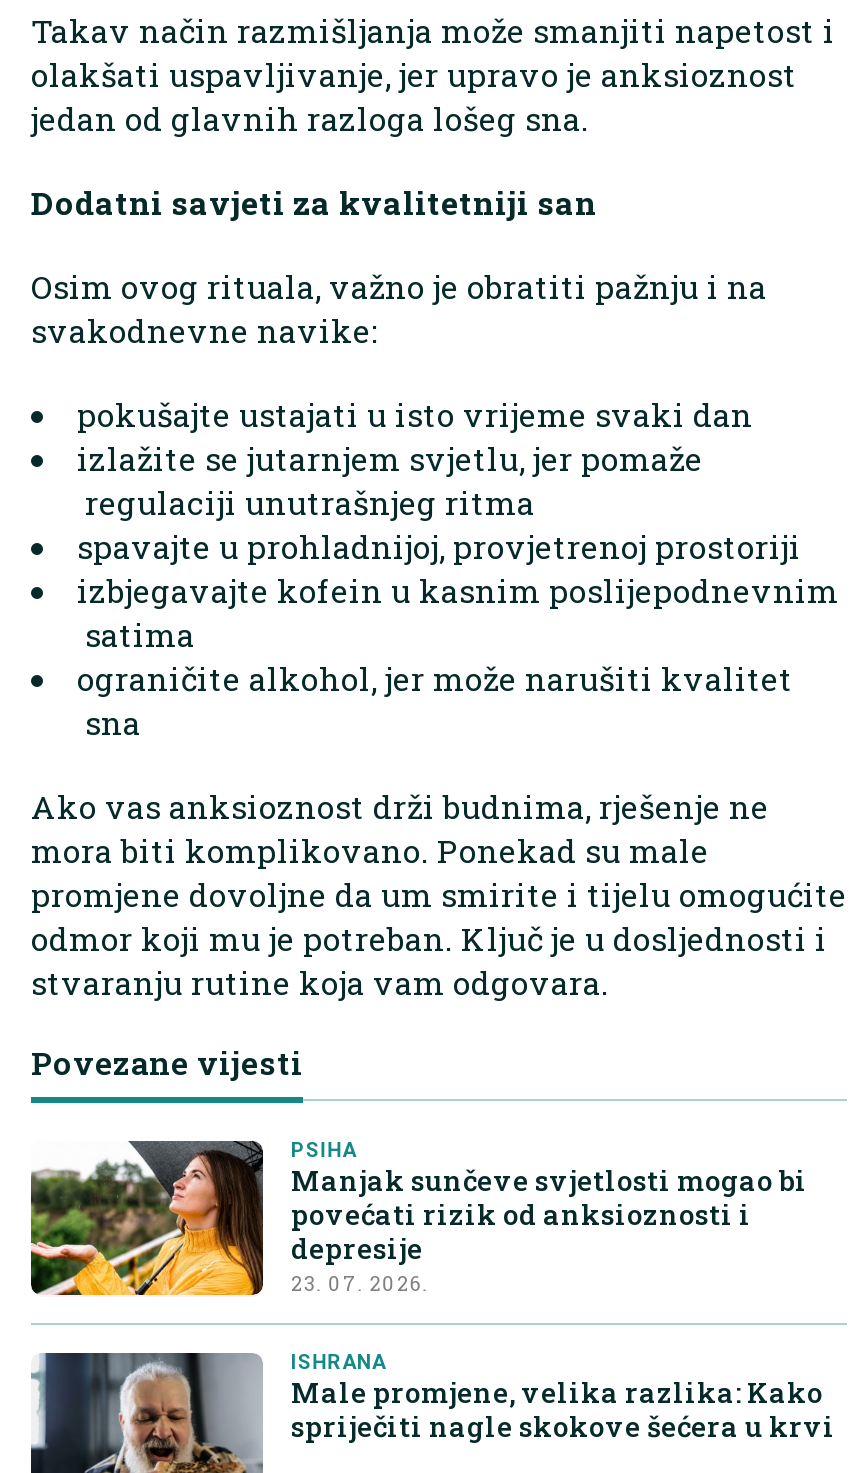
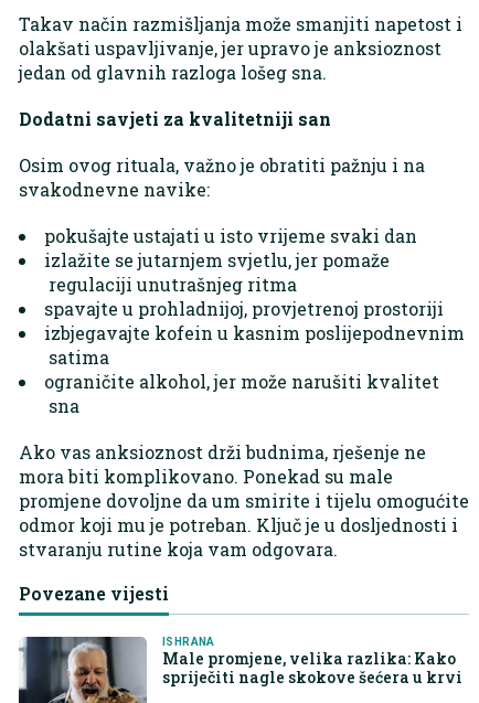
[29,1139,845,1325] [image] | PSIHA | Manjak sunčeve svjetlosti mogao bi | povećati rizik od anksioznosti i | depresije | 23. 07. 2026. -> none

